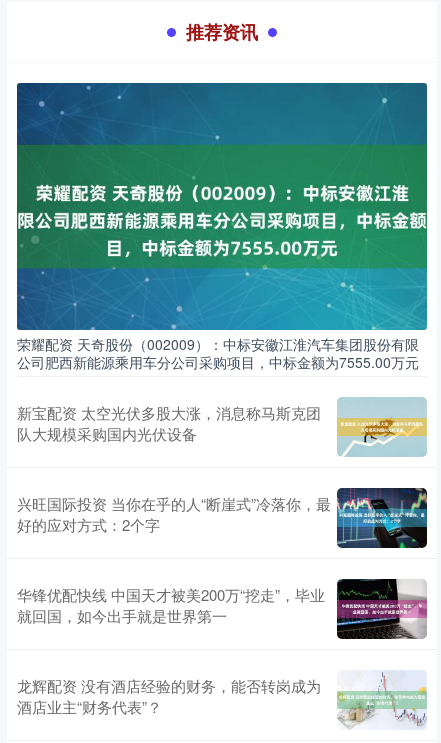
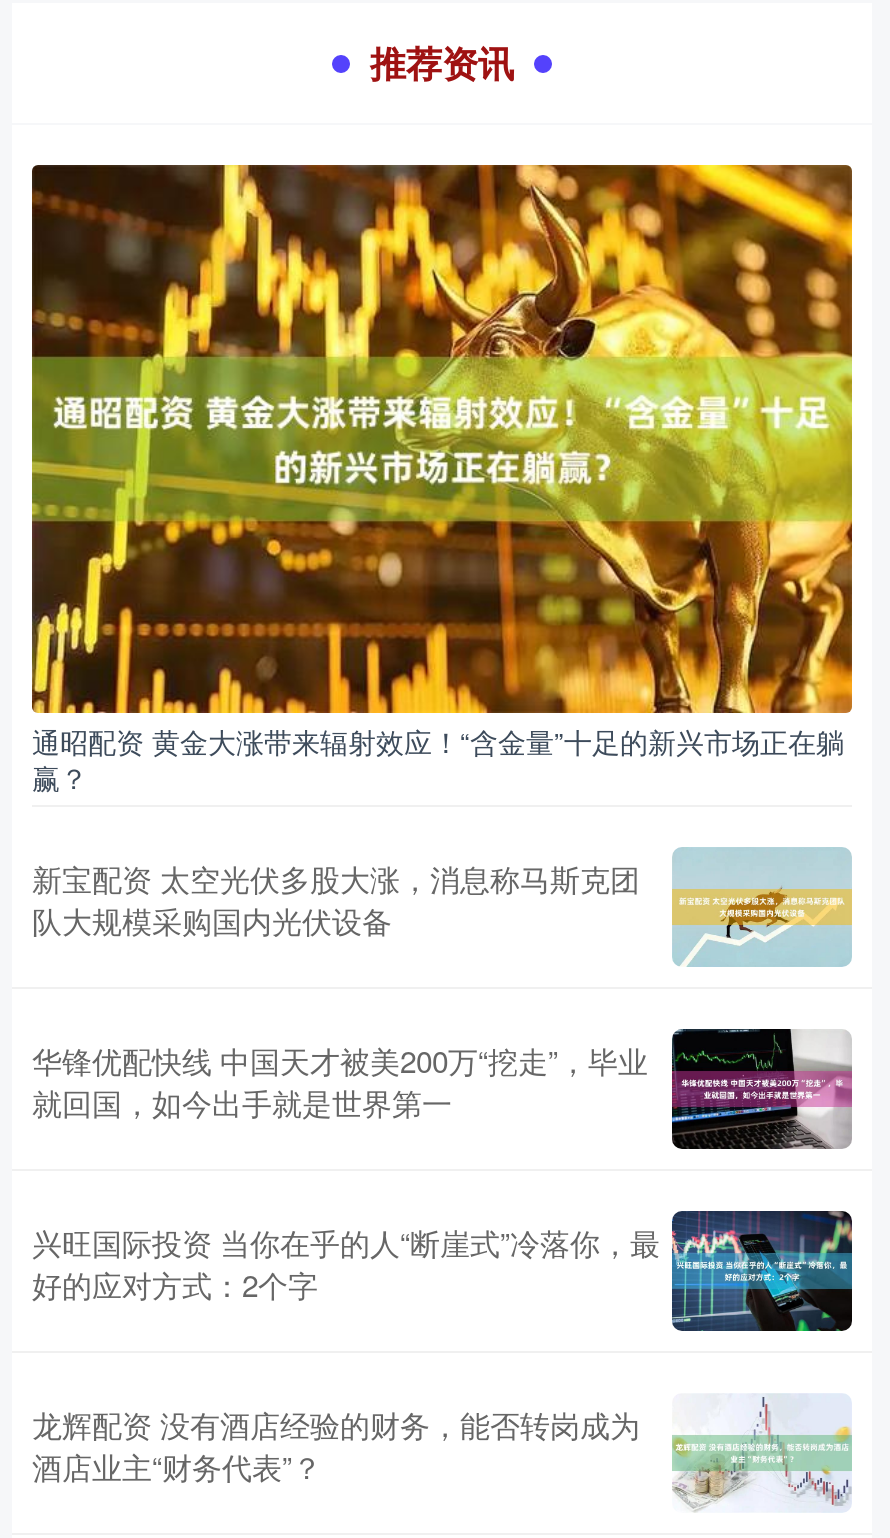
[16,82,428,372] [image] | 荣耀配资 天奇股份（002009）：中标安徽江淮汽车集团股份有限 | 公司肥西新能源乘用车分公司采购项目，中标金额为7555.00万元 -> [30,163,854,796] [image] | 通昭配资 黄金大涨带来辐射效应！“含金量”十足的新兴市场正在躺 | 赢？
moved [17,487,429,550] -> [32,1209,856,1335]: [image] | 兴旺国际投资 当你在乎的人“断崖式”冷落你，最 | 好的应对方式：2个字
moved [17,578,428,640] -> [32,1029,854,1151]: [image] | 华锋优配快线 中国天才被美200万“挖走”，毕业 | 就回国，如今出手就是世界第一

